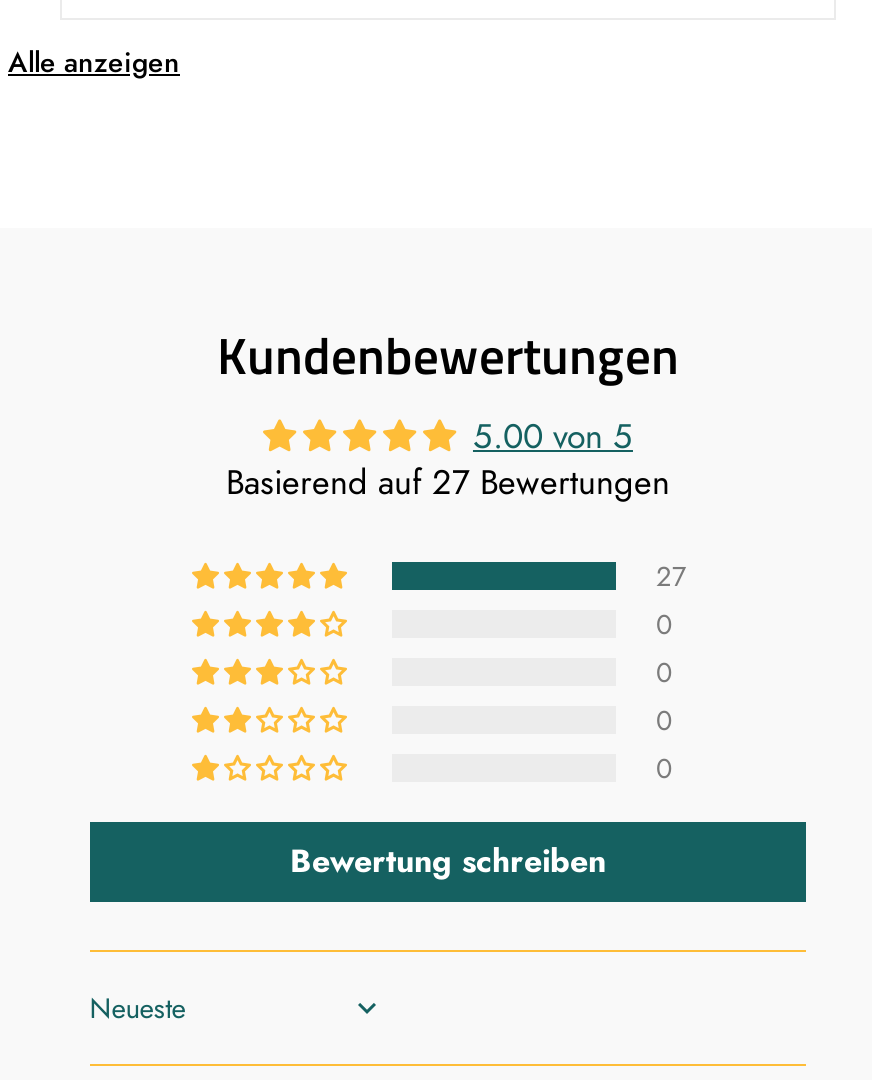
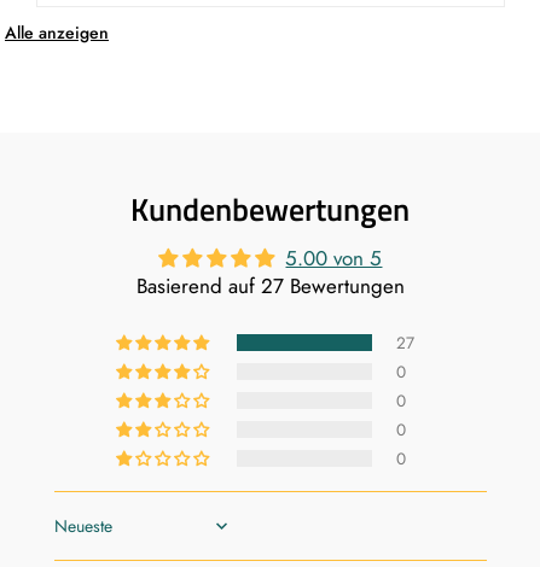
[290,839,606,885] Bewertung schreiben -> none

